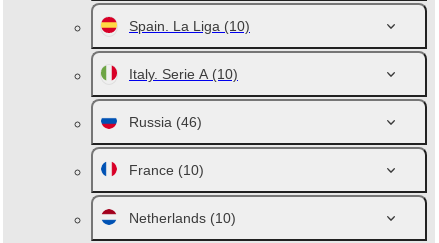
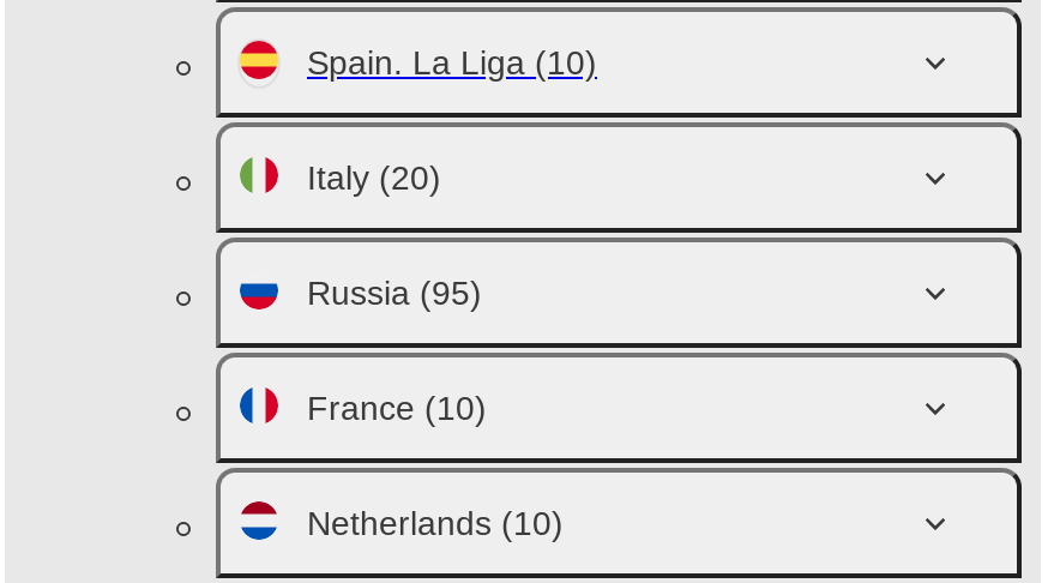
[129,66,238,82] Italy. Serie A (10) -> [307,158,441,197] Italy (20)
[129,114,202,130] Russia (46) -> [307,274,482,312] Russia (95)

